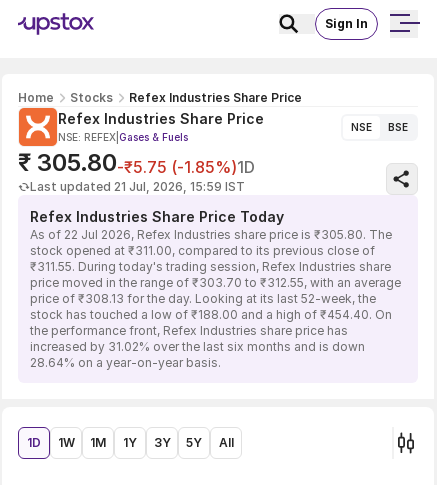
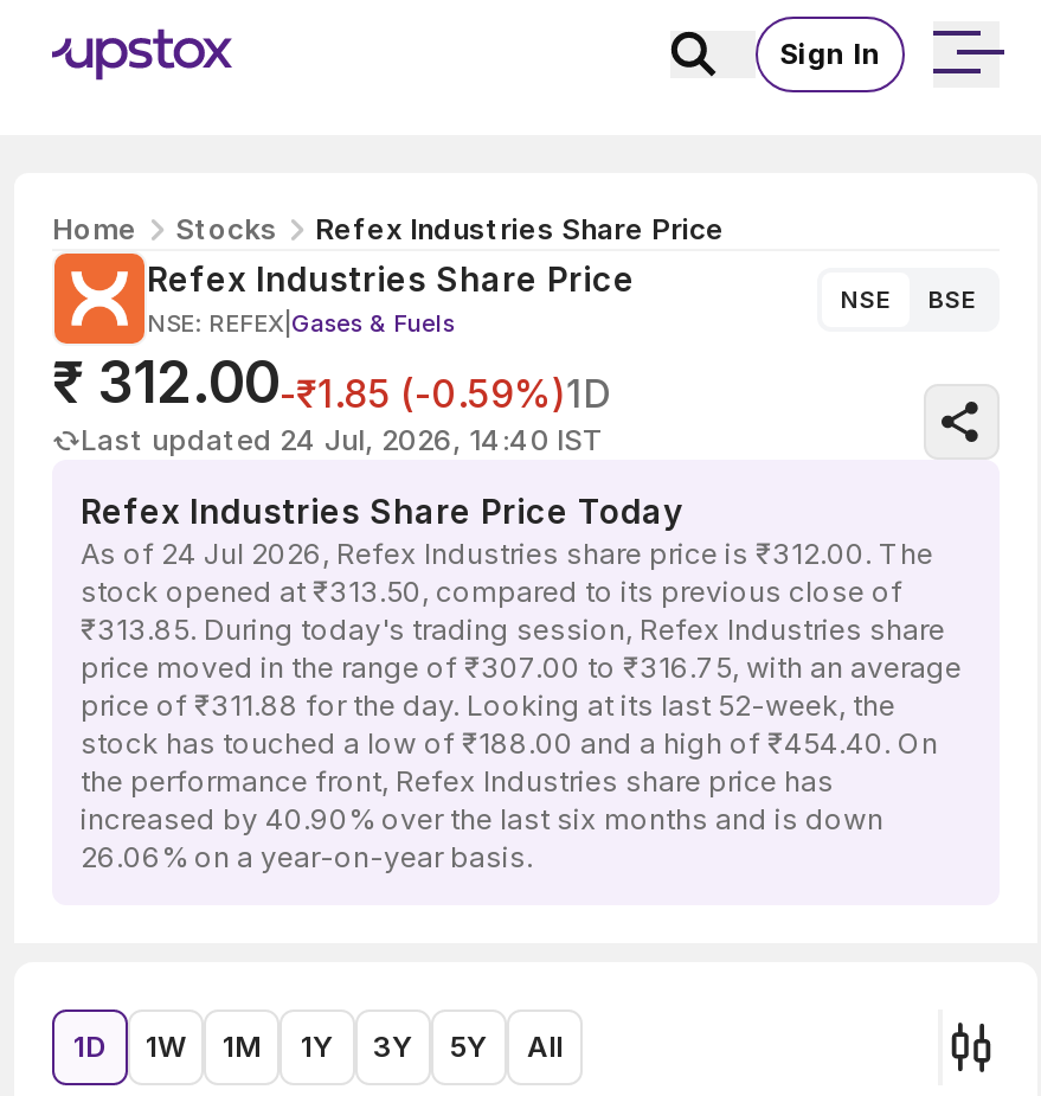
[18,148,255,177] ₹ 305.80-₹5.75 (-1.85%)1D -> [52,348,609,417] ₹ 312.00-₹1.85 (-0.59%)1D
[30,179,245,194] Last updated 21 Jul, 2026, 15:59 IST -> [81,422,604,457] Last updated 24 Jul, 2026, 14:40 IST
[30,227,392,242] As of 22 Jul 2026, Refex Industries share price is ₹305.80. The -> [81,536,933,571] As of 24 Jul 2026, Refex Industries share price is ₹312.00. The
[30,243,375,258] stock opened at ₹311.00, compared to its previous close of -> [81,573,902,609] stock opened at ₹313.50, compared to its previous close of
[30,259,391,274] ₹311.55. During today's trading session, Refex Industries share -> [81,611,945,647] ₹313.85. During today's trading session, Refex Industries share
[30,275,401,290] price moved in the range of ₹303.70 to ₹312.55, with an average -> [81,649,962,685] price moved in the range of ₹307.00 to ₹316.75, with an average
[30,291,376,306] price of ₹308.13 for the day. Looking at its last 52-week, the -> [81,687,895,723] price of ₹311.88 for the day. Looking at its last 52-week, the
[30,339,365,354] increased by 31.02% over the last six months and is down -> [81,801,883,837] increased by 40.90% over the last six months and is down
[30,355,221,370] 28.64% on a year-on-year basis. -> [81,839,533,874] 26.06% on a year-on-year basis.

